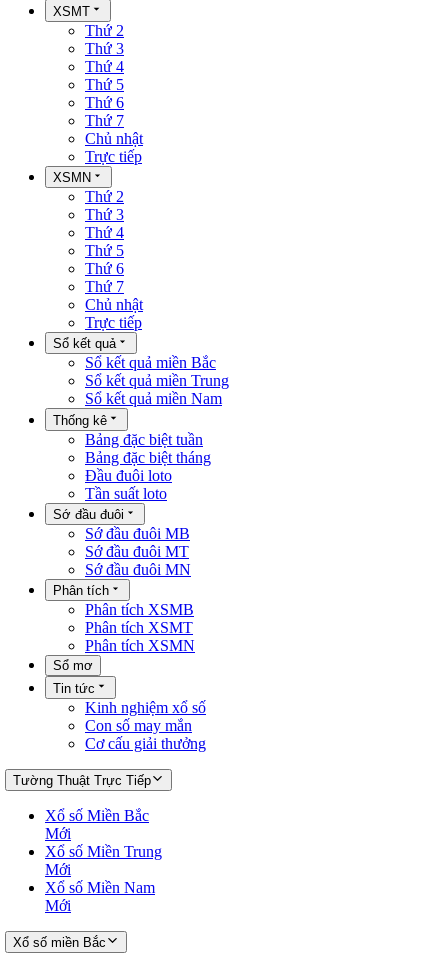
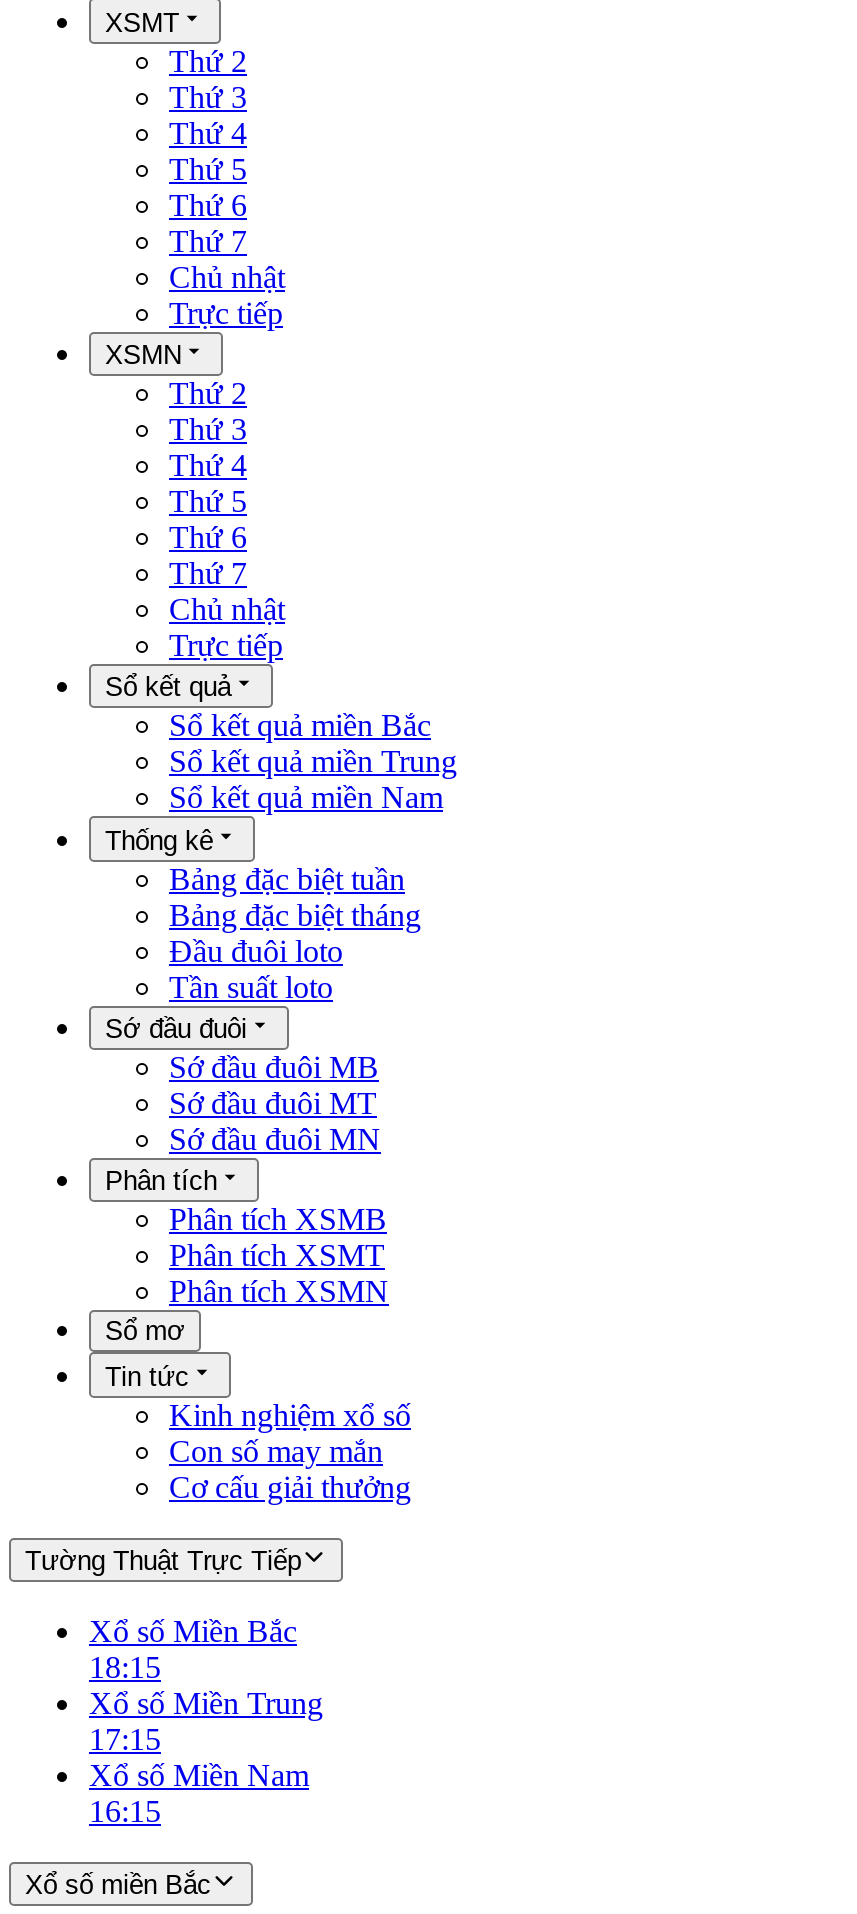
[45,825,71,842] Mới -> [89,1650,161,1684] 18:15
[45,861,71,878] Mới -> [89,1722,161,1756] 17:15
[45,897,71,914] Mới -> [89,1794,161,1828] 16:15

